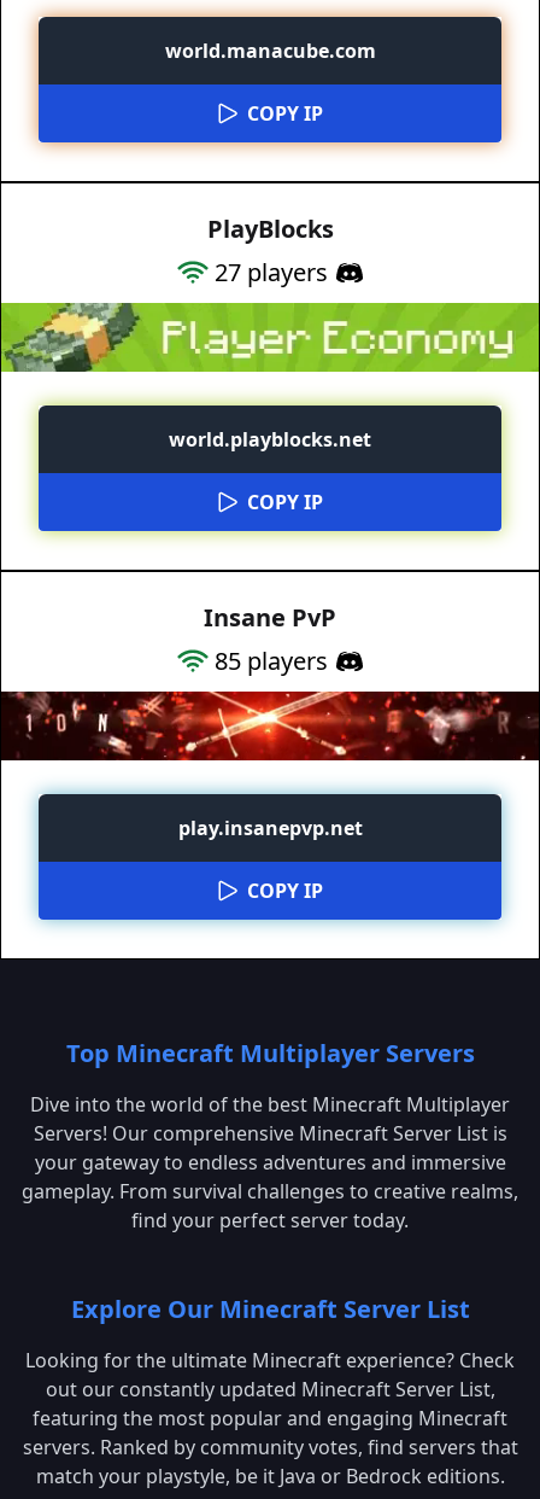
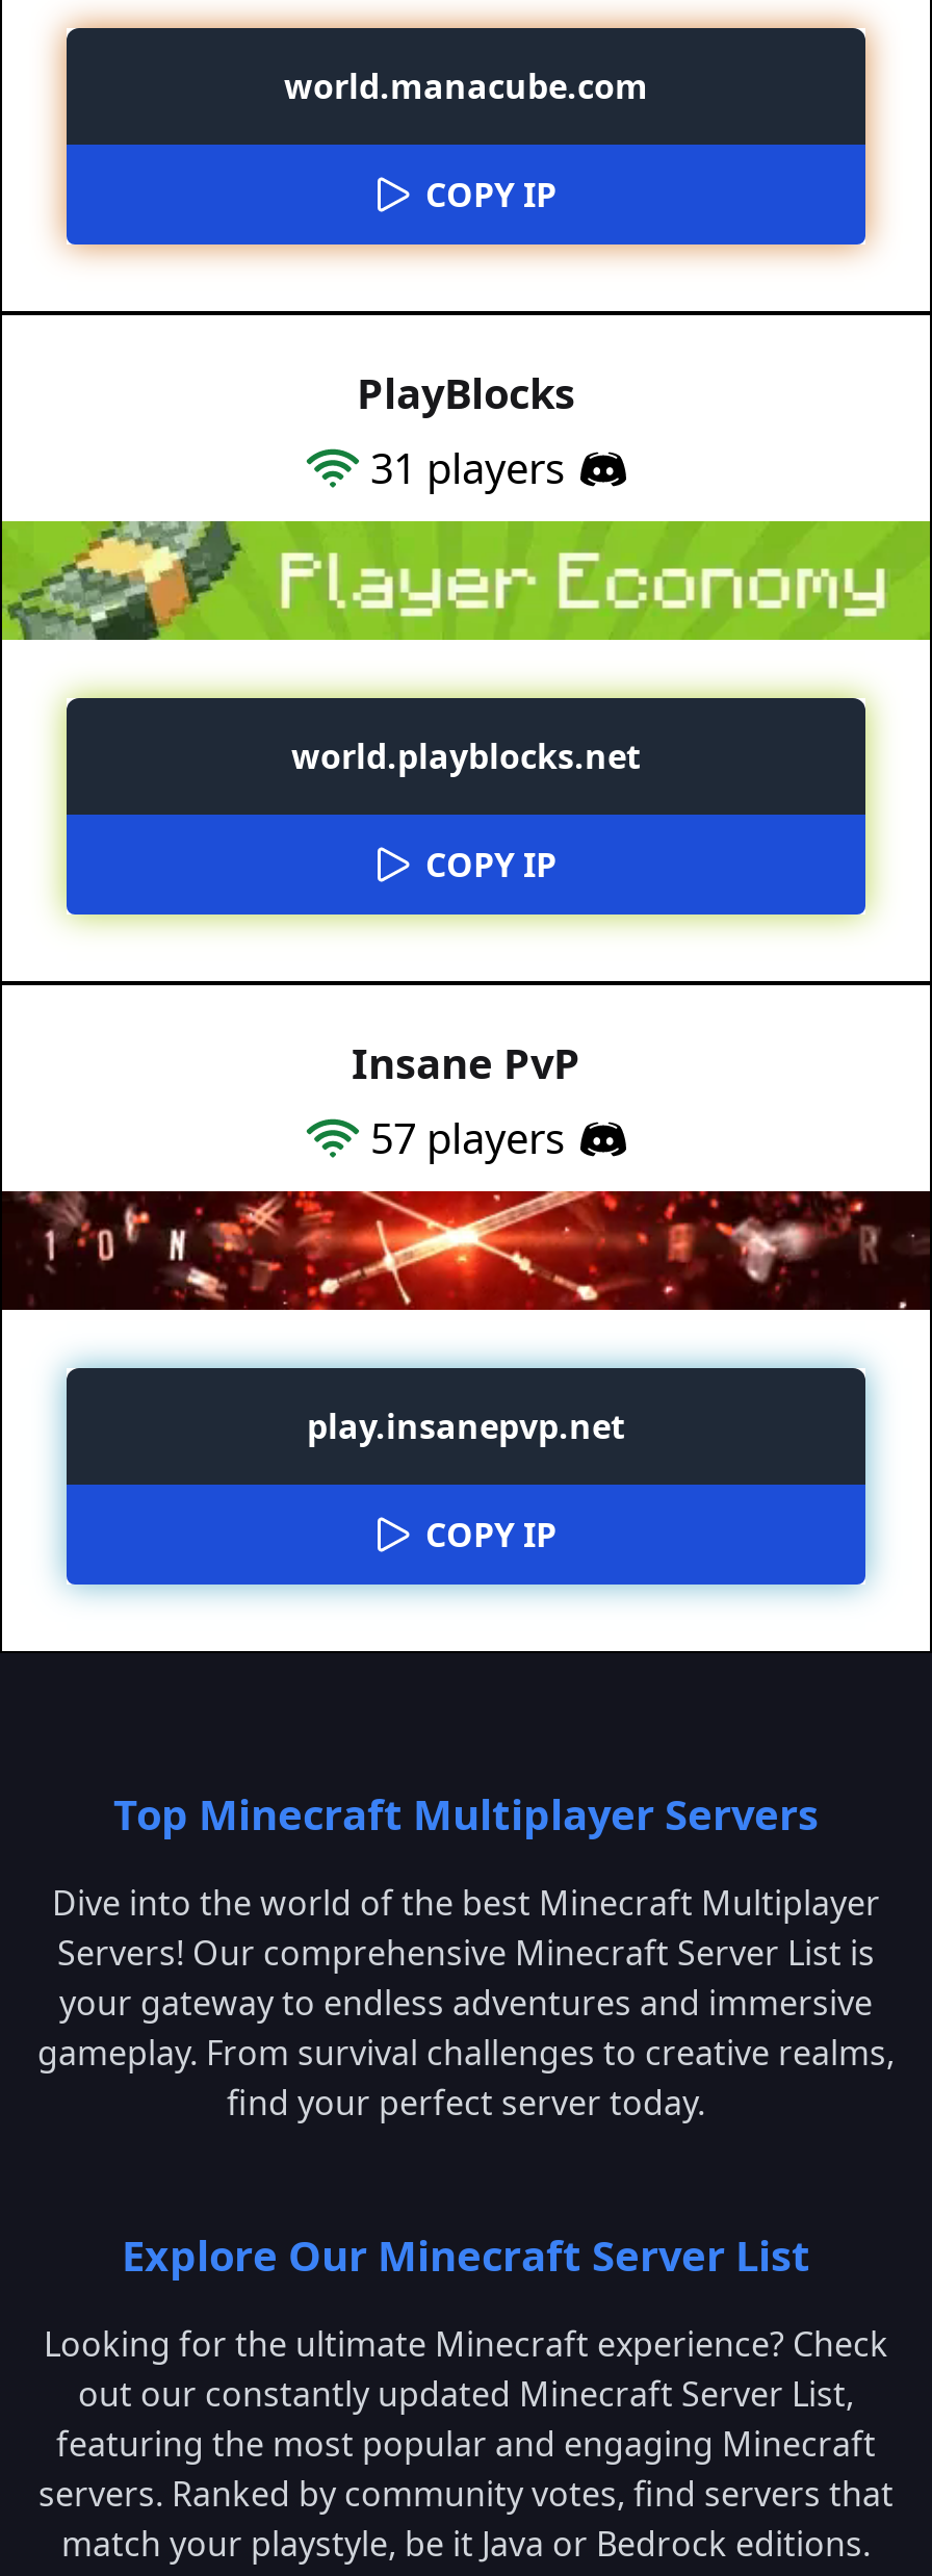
[215,256,328,288] 27 players -> [370,440,566,496] 31 players
[215,644,328,677] 85 players -> [370,1110,566,1166] 57 players

